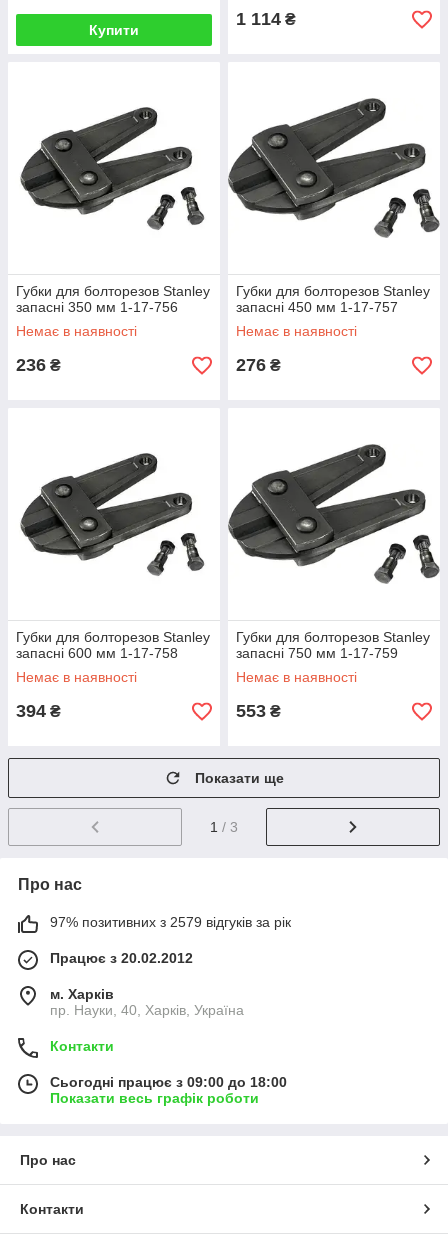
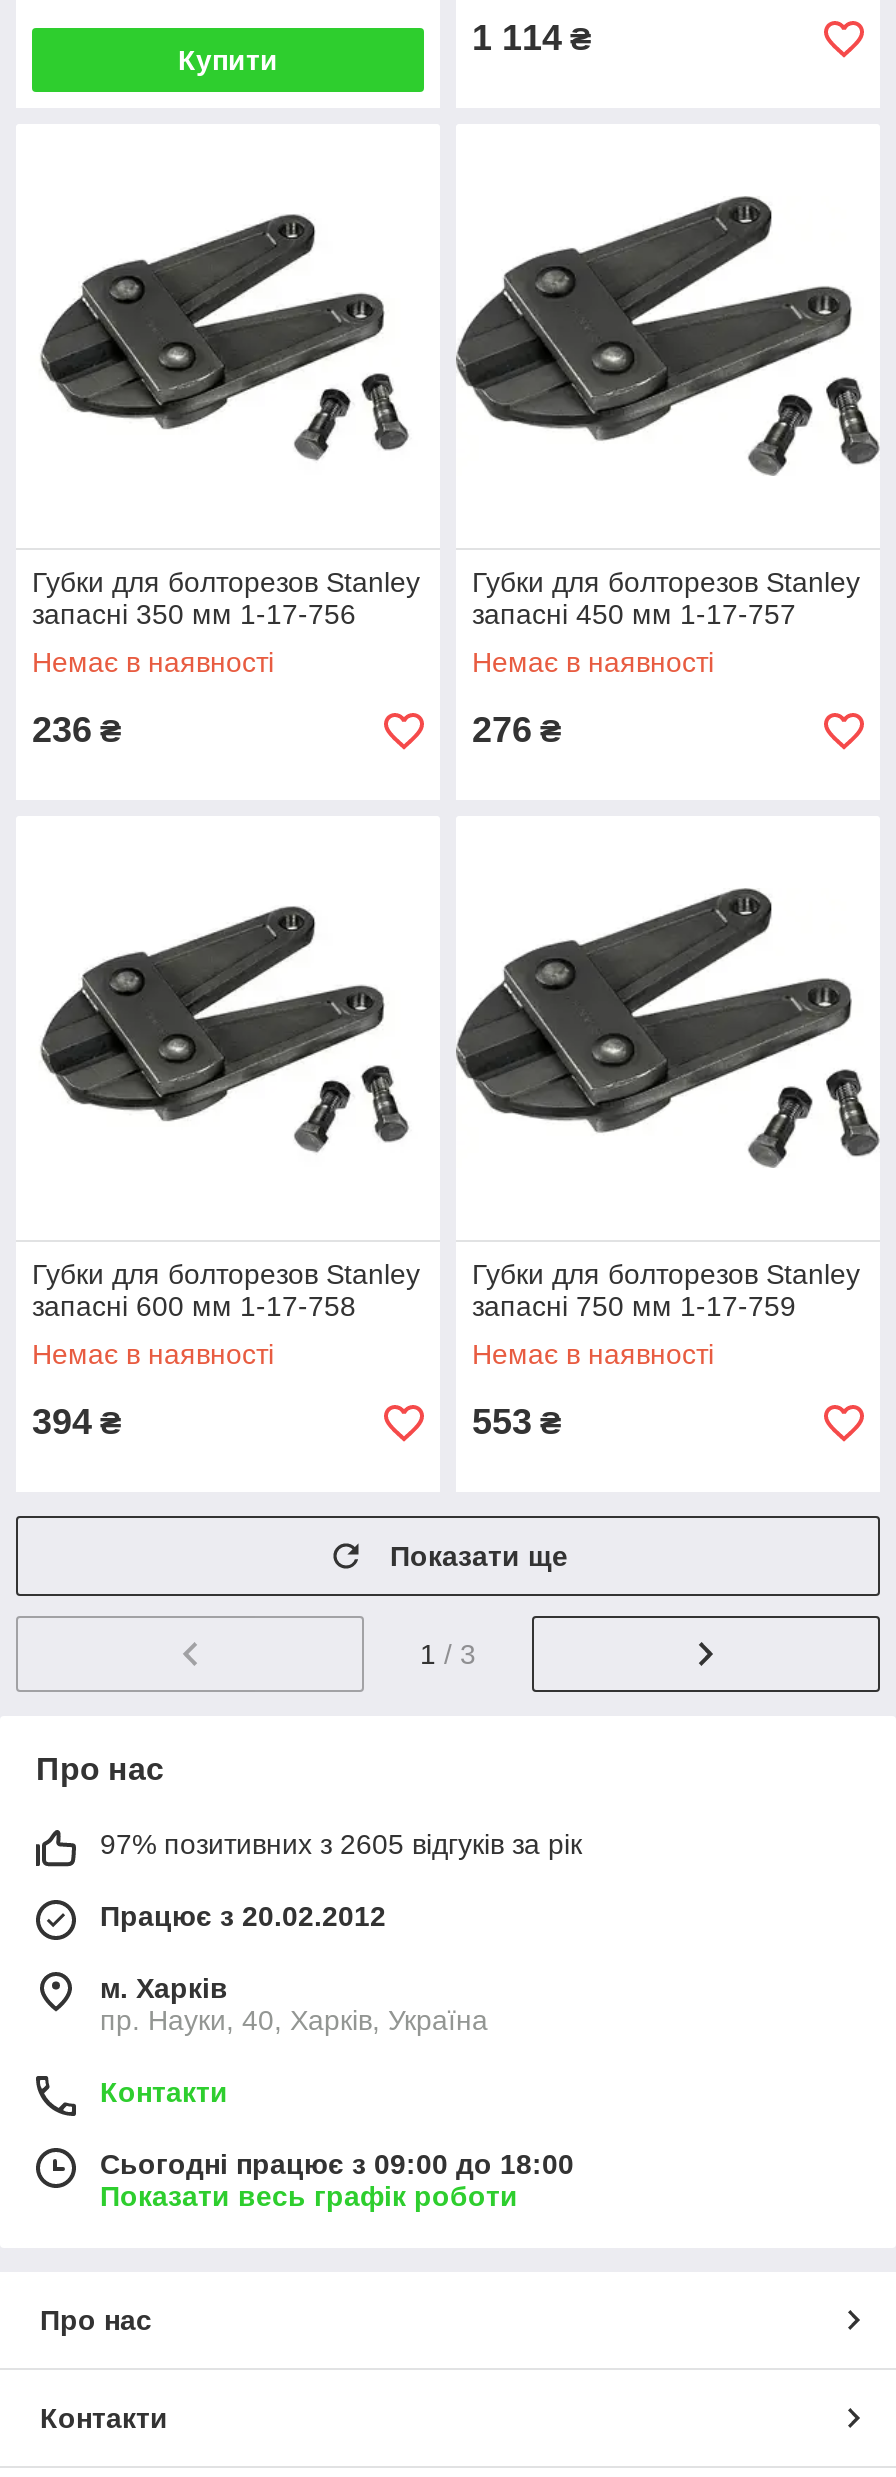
[50,914,291,930] 97% позитивних з 2579 відгуків за рік -> [100,1828,582,1860] 97% позитивних з 2605 відгуків за рік

